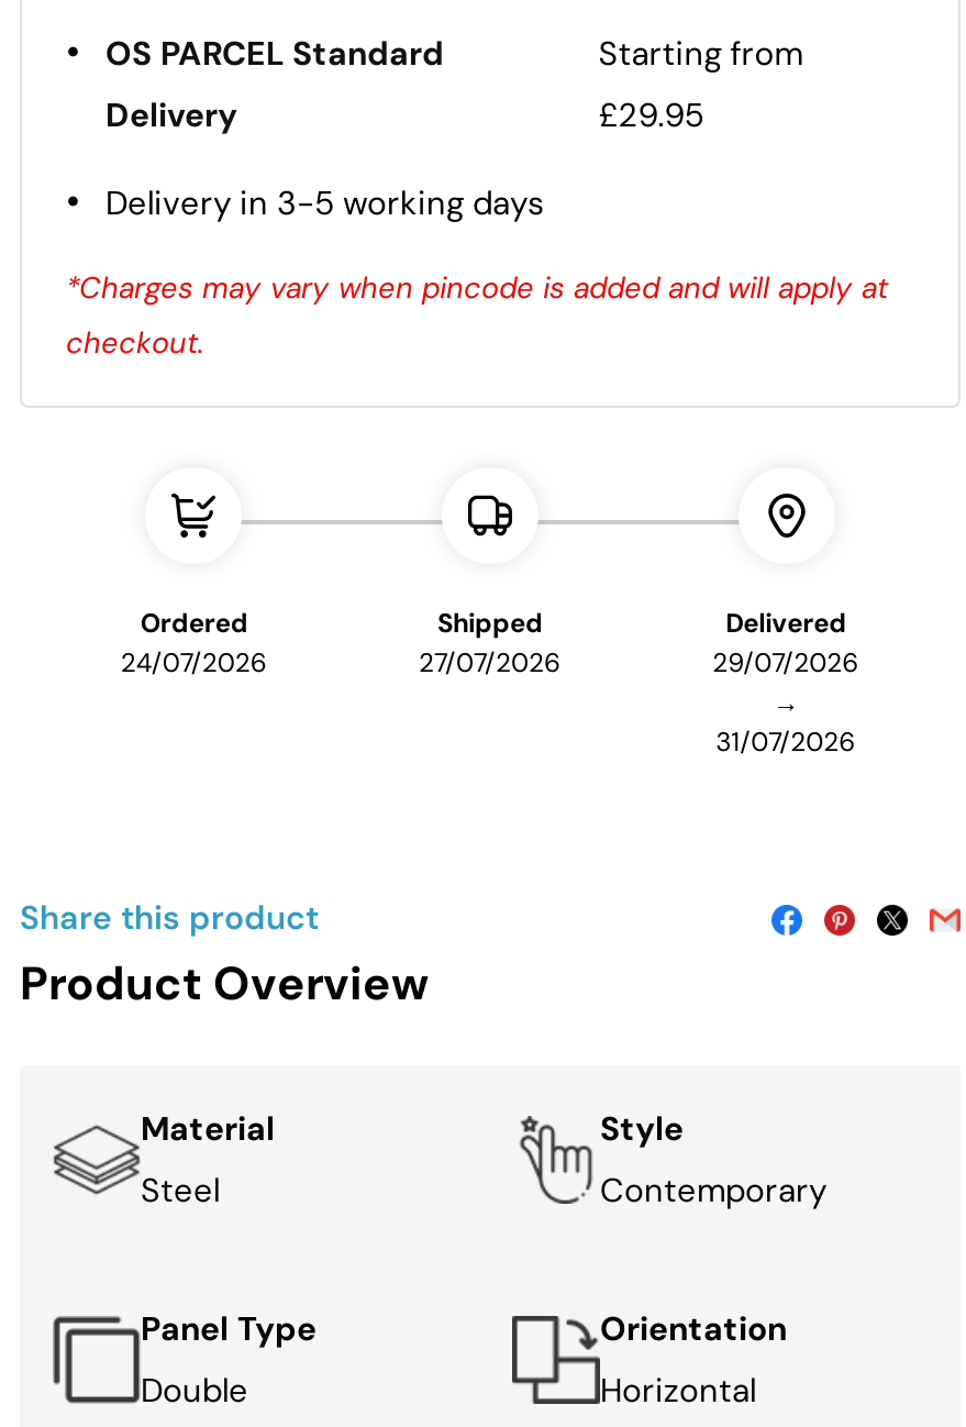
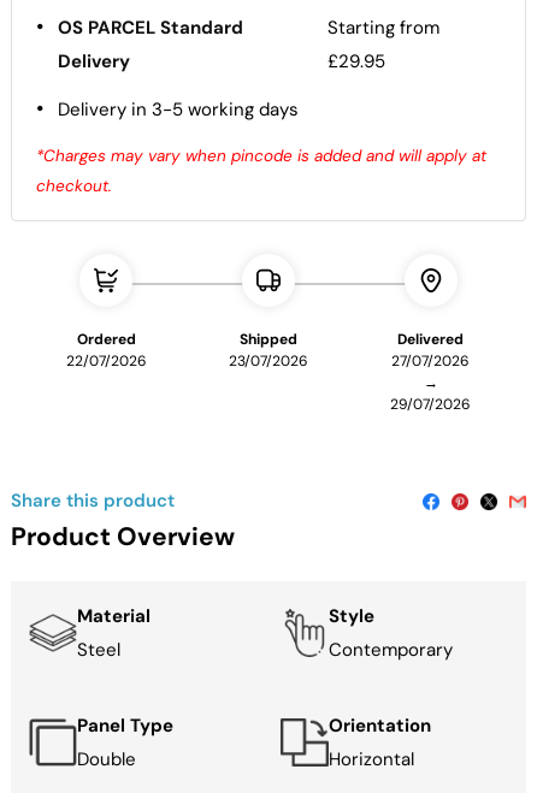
[120,645,268,681] 24/07/2026 -> [66,351,147,371] 22/07/2026
[419,645,562,681] 27/07/2026 -> [229,351,308,371] 23/07/2026
[712,645,860,681] 29/07/2026 -> [391,351,470,371] 27/07/2026
[716,724,856,760] 31/07/2026 -> [390,395,471,414] 29/07/2026

